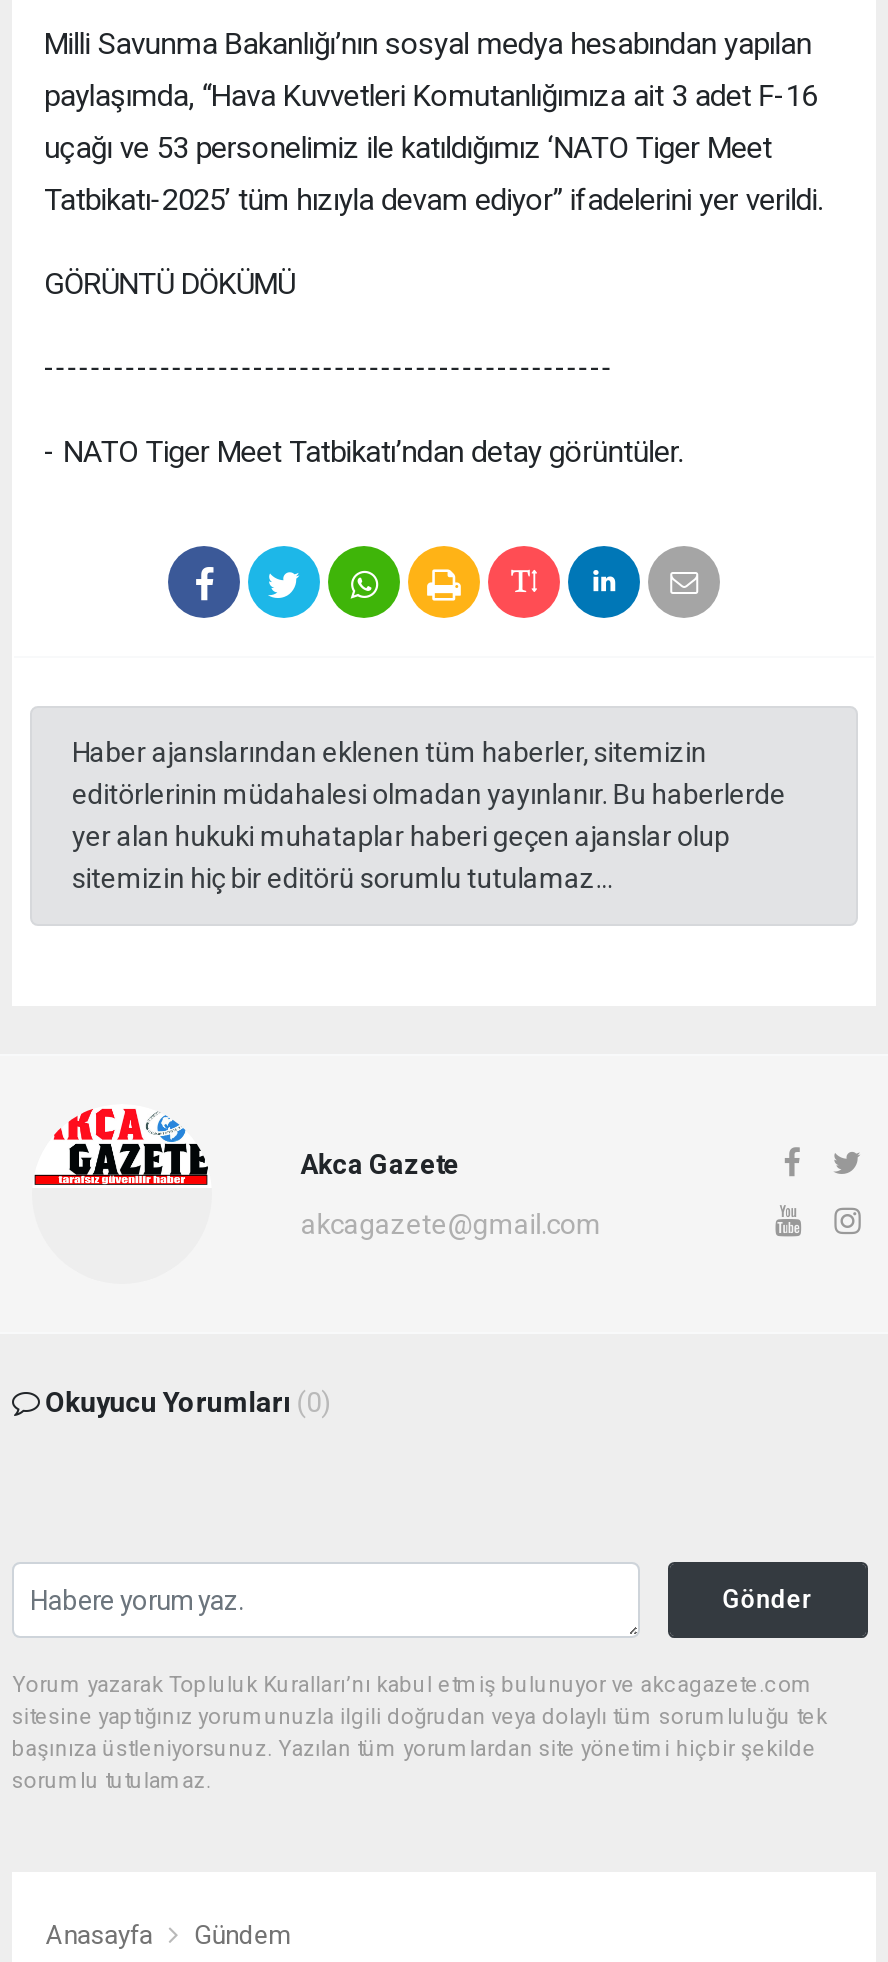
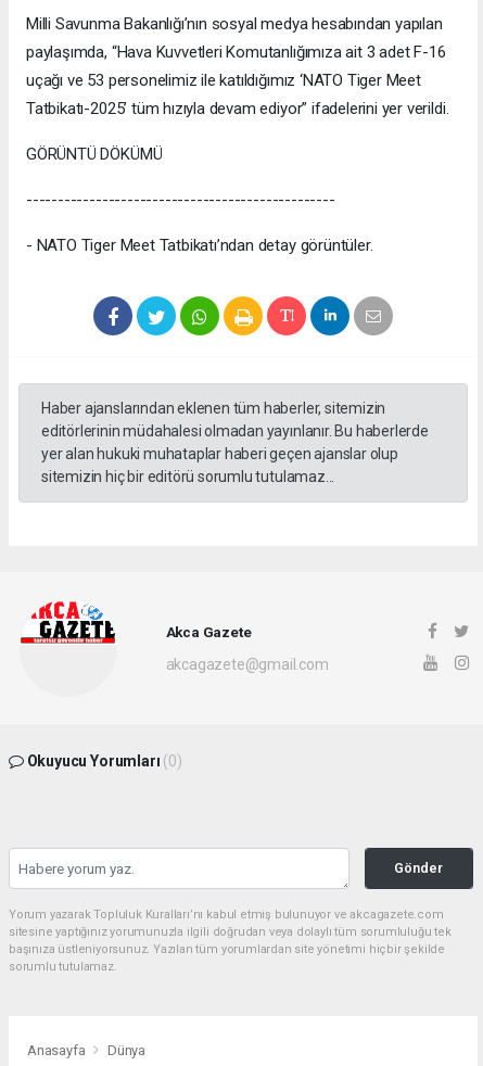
[194,1920,290,1950] Gündem -> [107,1042,145,1058] Dünya

